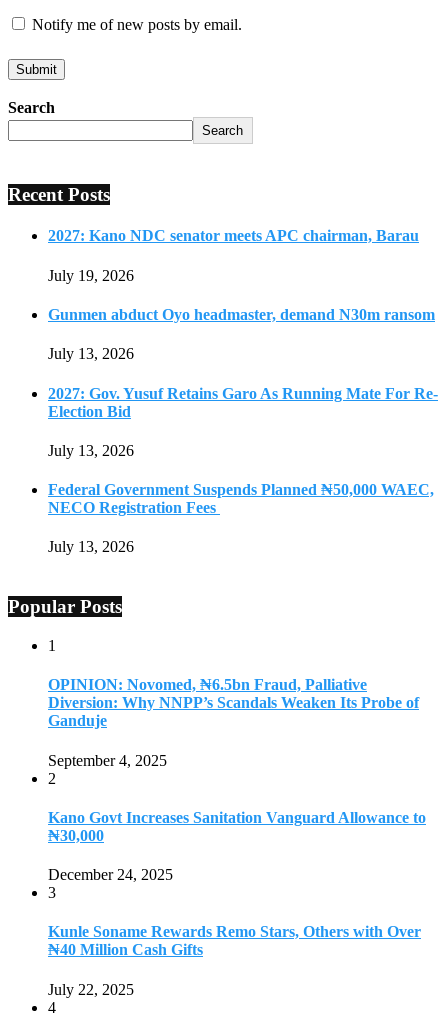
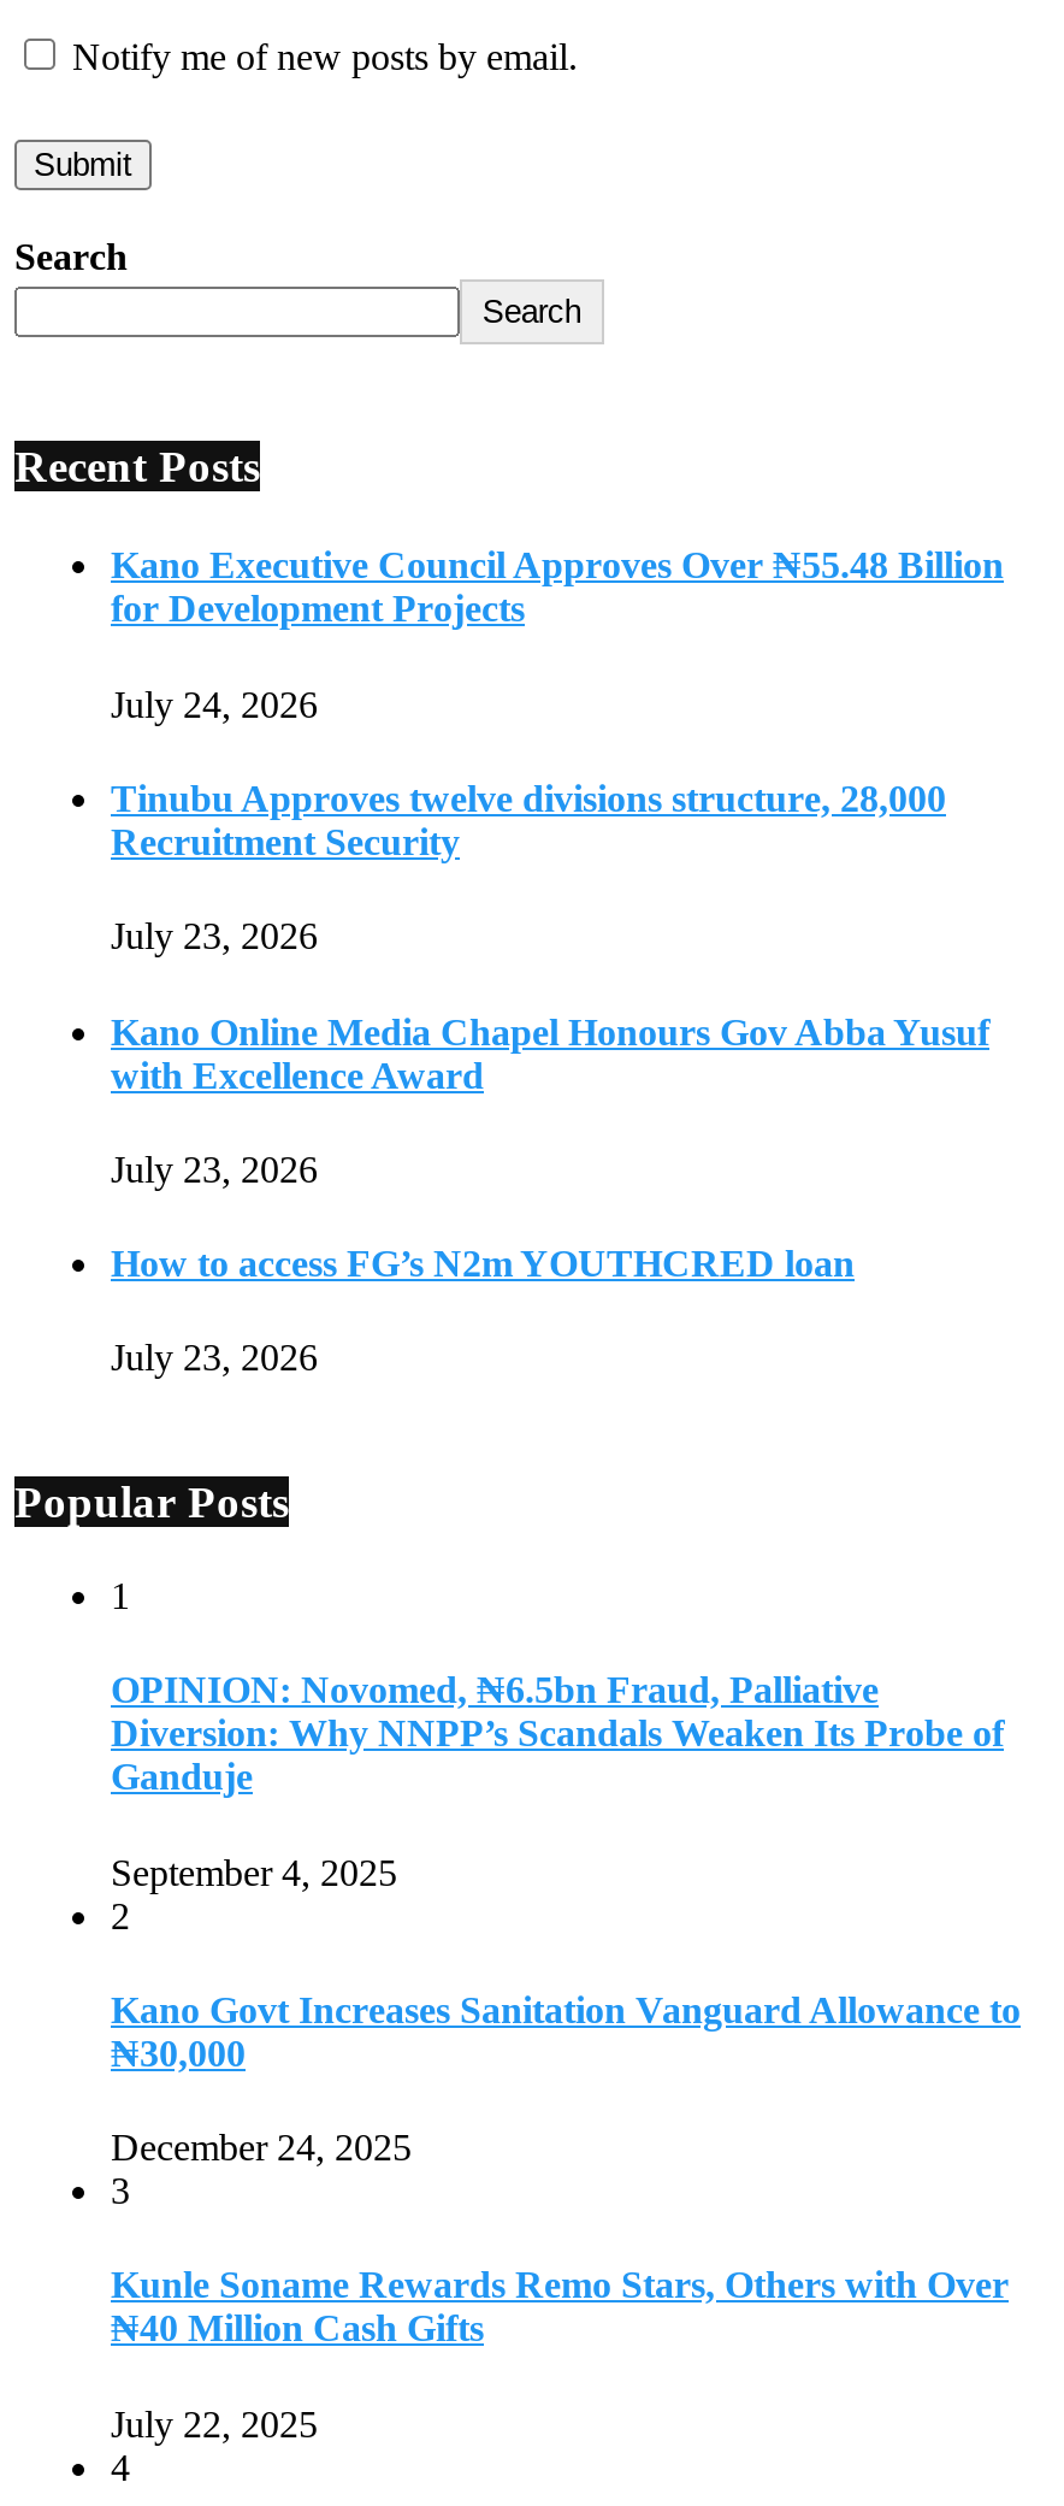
[48,227,419,244] 2027: Kano NDC senator meets APC chairman, Barau -> [111,546,1004,630] Kano Executive Council Approves Over ₦55.48 Billion | for Development Projects
[48,267,134,284] July 19, 2026 -> [111,683,318,724] July 24, 2026
[48,306,435,323] Gunmen abduct Oyo headmaster, demand N30m ransom -> [111,778,946,862] Tinubu Approves twelve divisions structure, 28,000 | Recruitment Security
[48,345,134,362] July 13, 2026 -> [111,916,318,957] July 23, 2026
[48,384,438,419] 2027: Gov. Yusuf Retains Garo As Running Mate For Re- | Election Bid -> [111,1010,989,1095] Kano Online Media Chapel Honours Gov Abba Yusuf | with Excellence Award
[48,442,134,459] July 13, 2026 -> [111,1148,318,1189] July 23, 2026
[48,481,434,516] Federal Government Suspends Planned ₦50,000 WAEC, | NECO Registration Fees -> [111,1243,855,1284] How to access FG’s N2m YOUTHCRED loan
[48,538,134,555] July 13, 2026 -> [111,1337,318,1378] July 23, 2026

